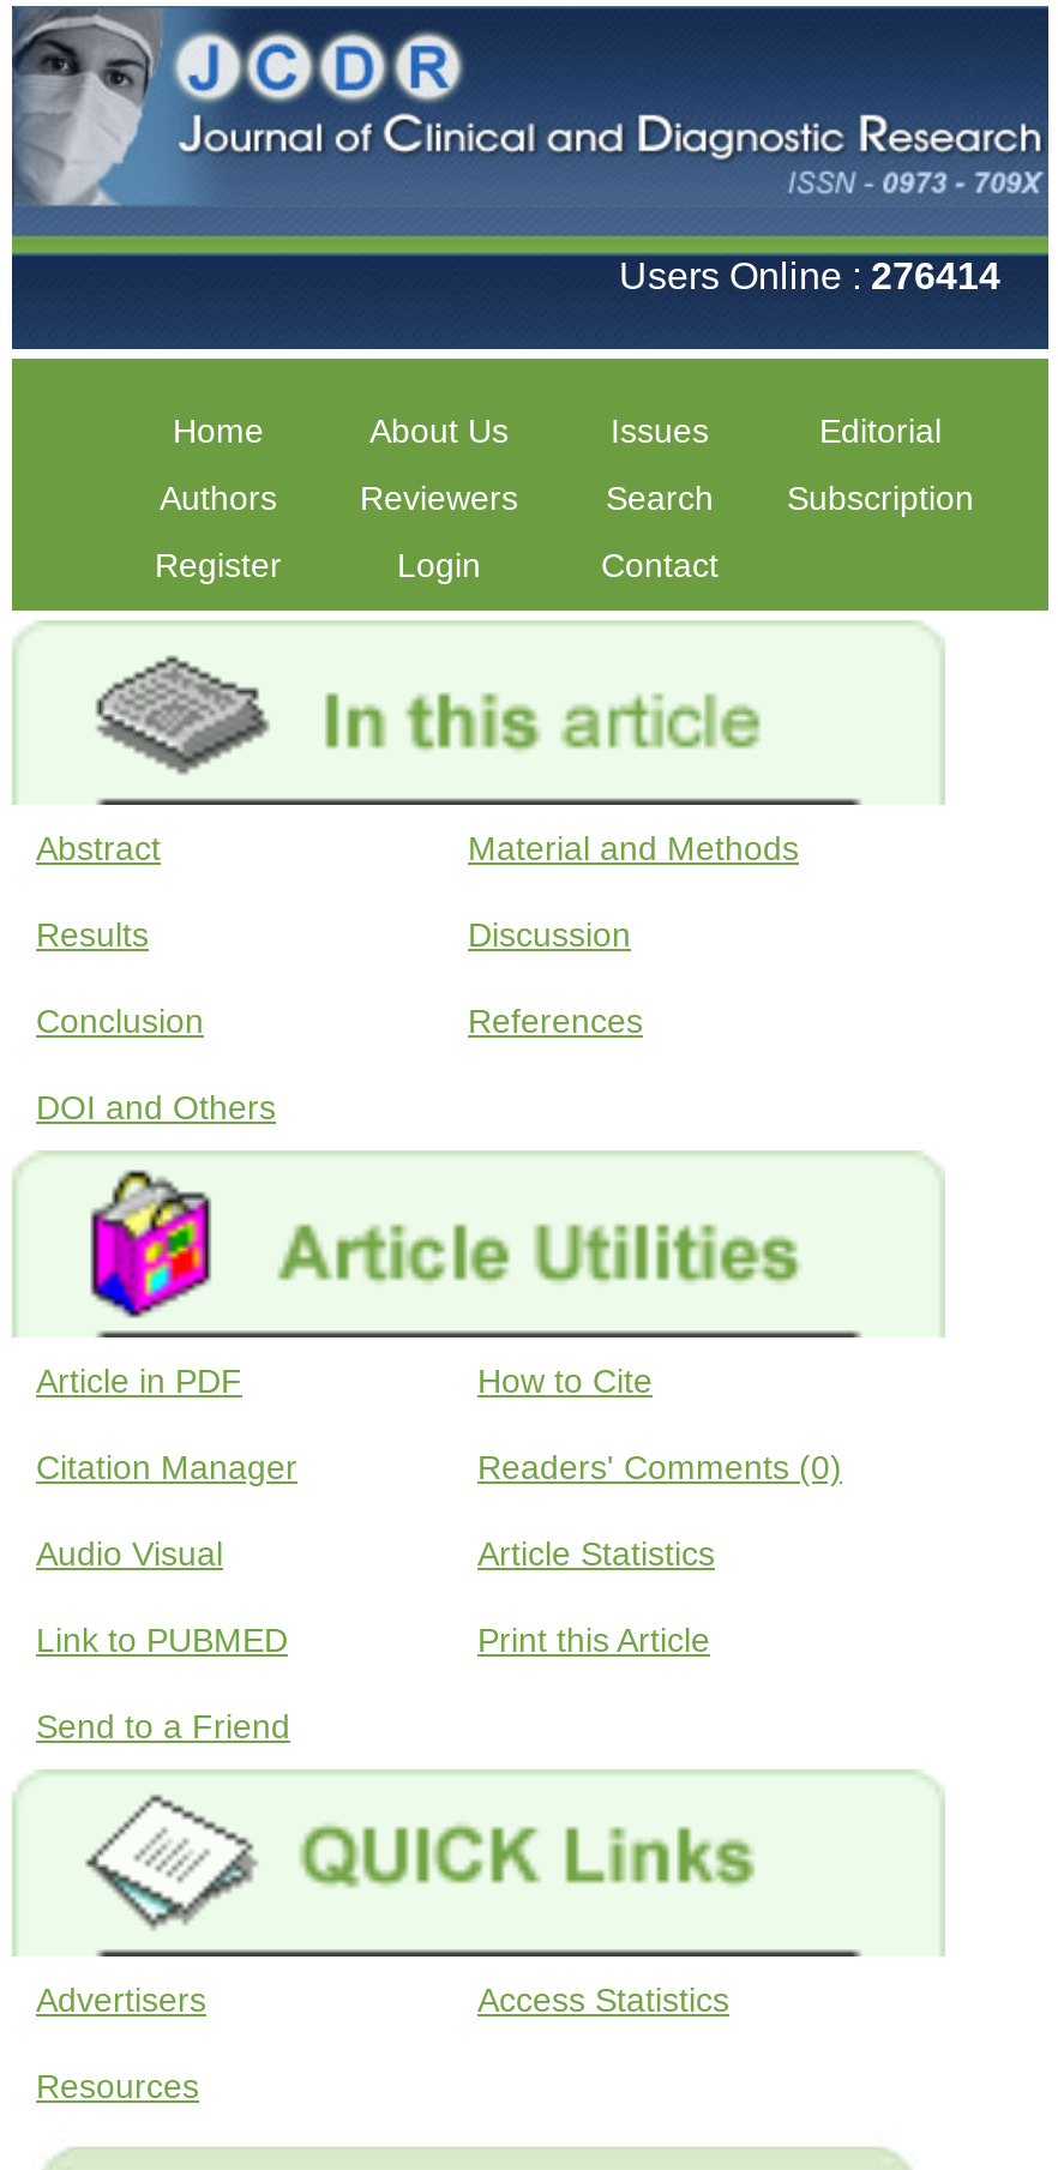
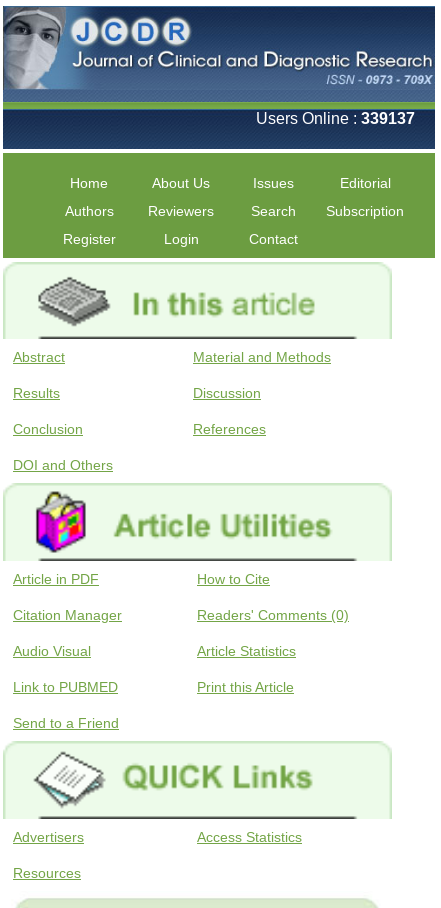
[619,255,1000,295] Users Online :276414 -> [256,110,415,127] Users Online :339137

